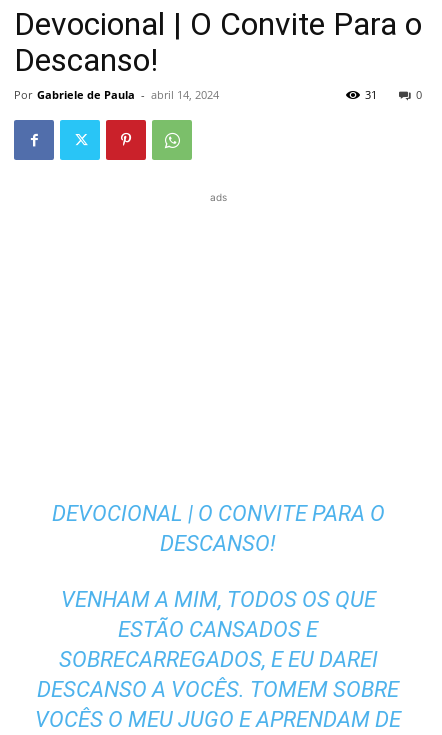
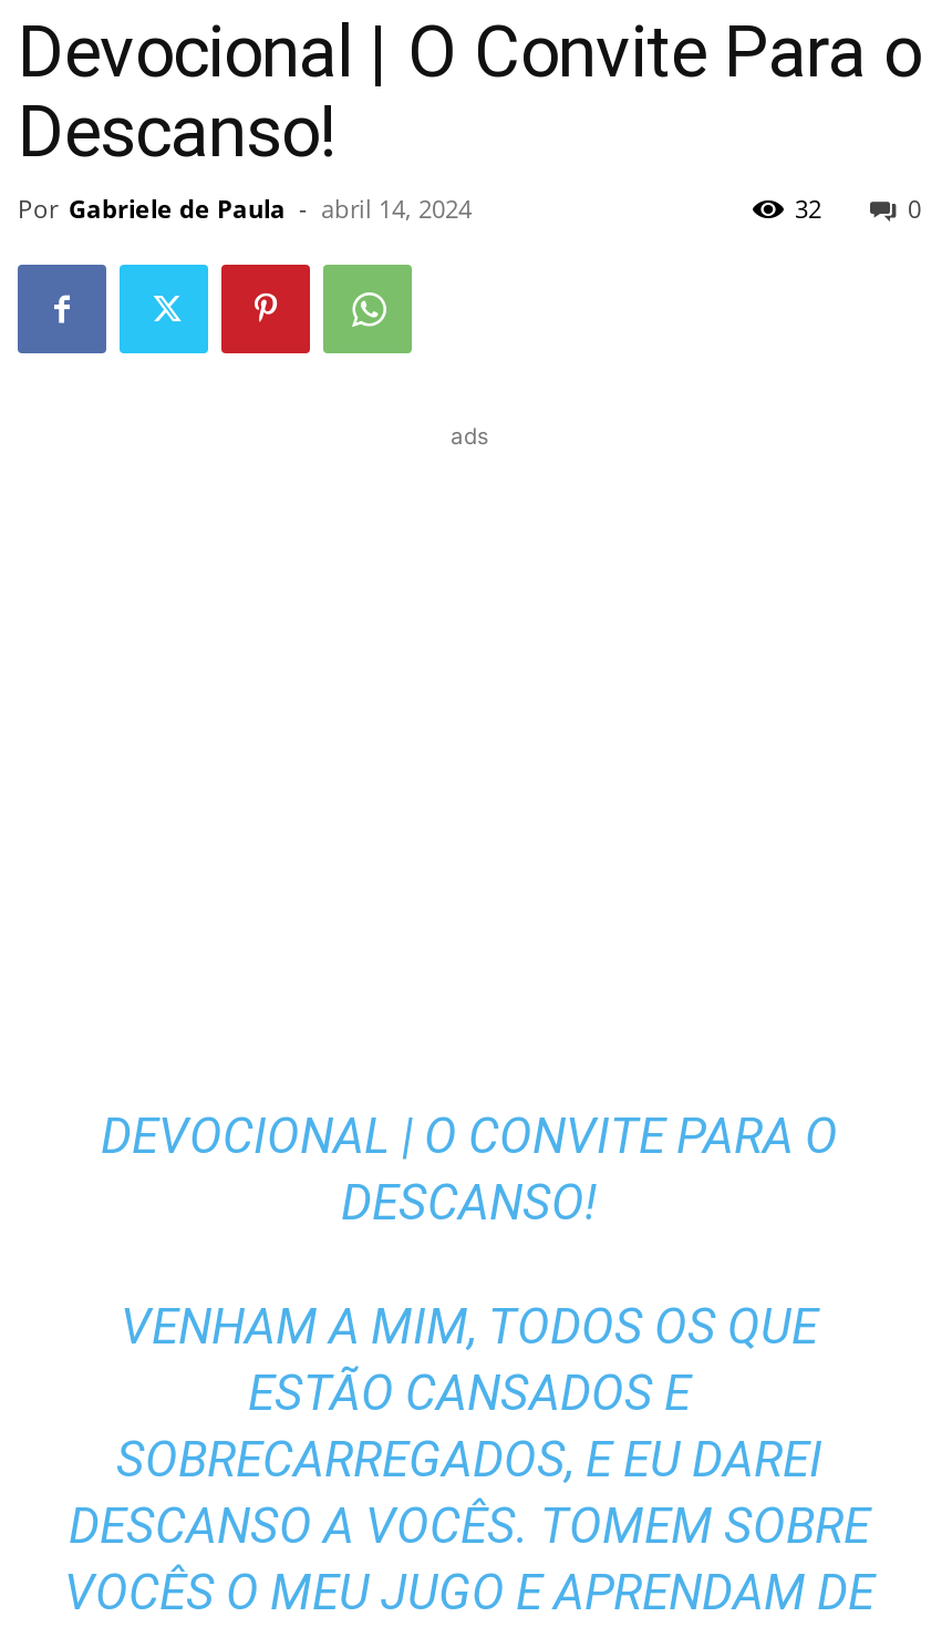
[365,87,377,102] 31 -> [795,192,821,225] 32

